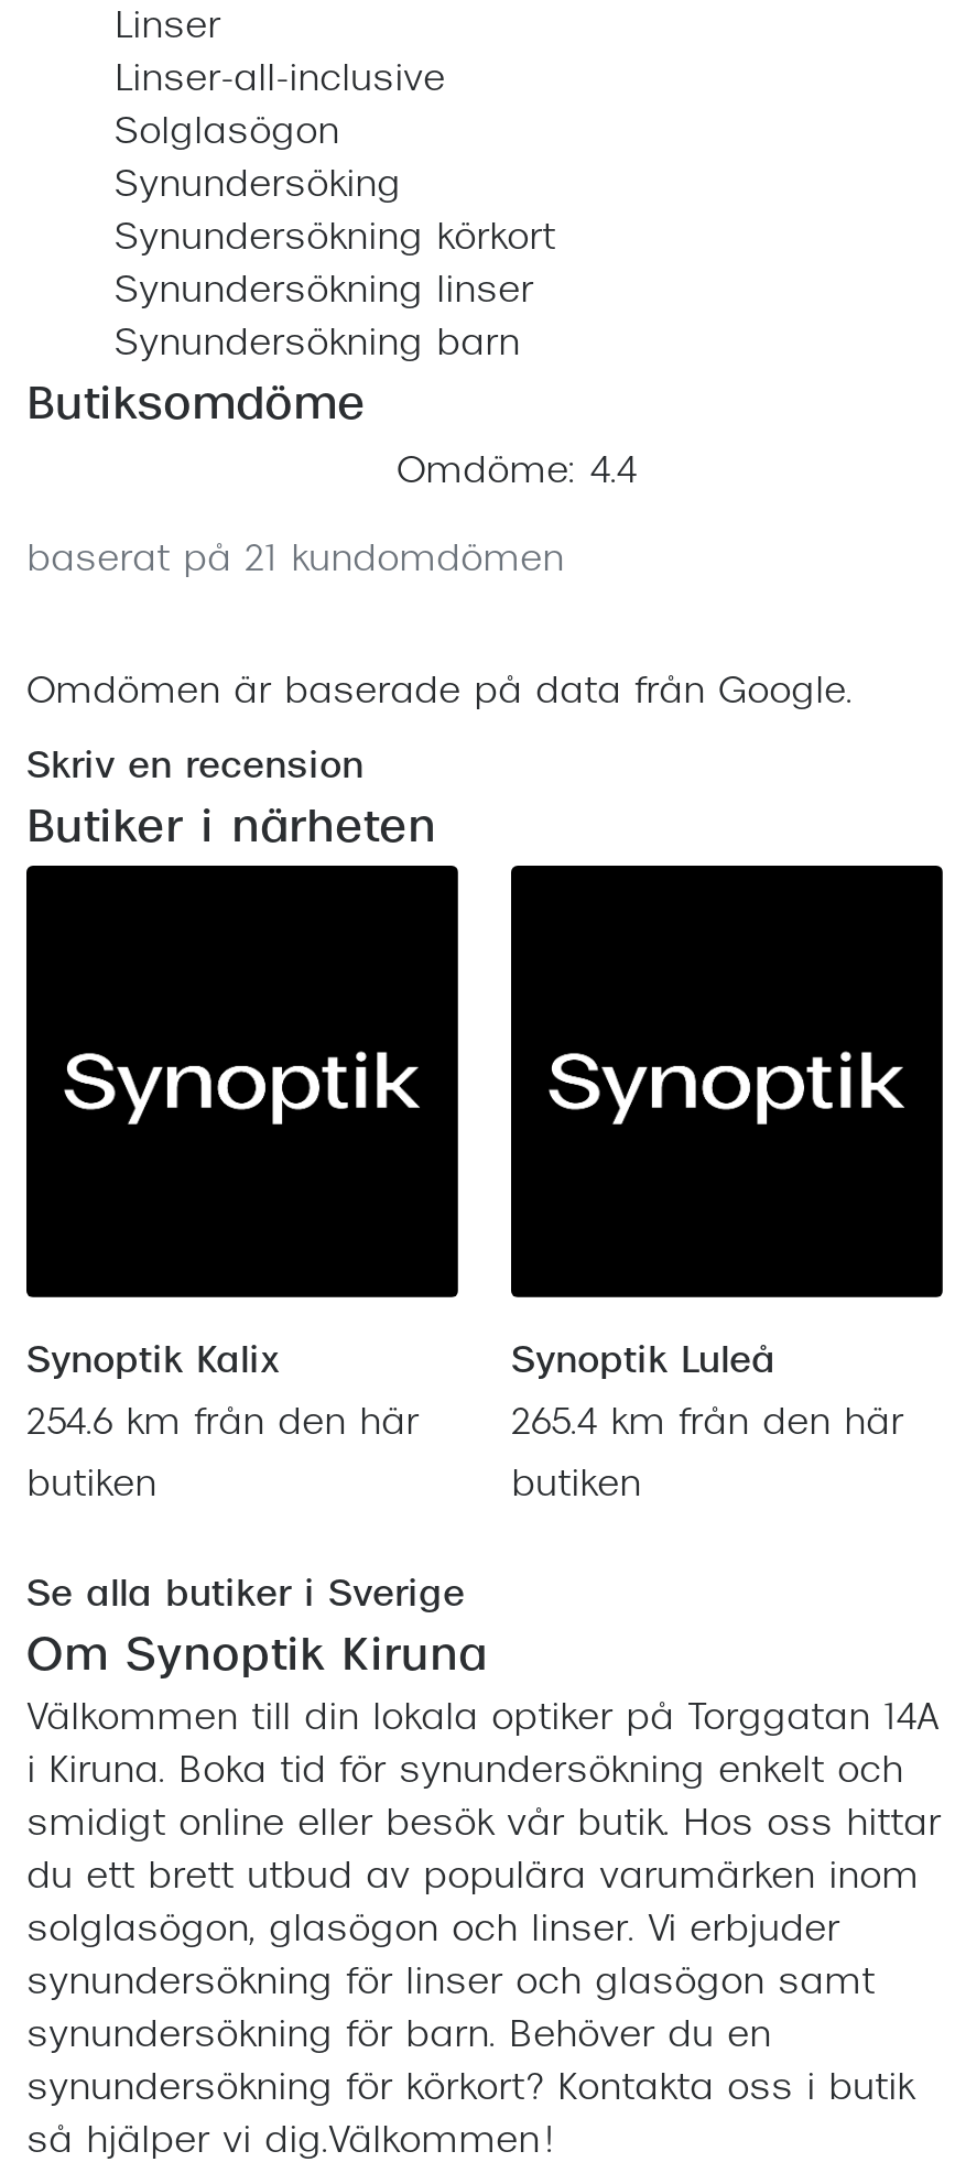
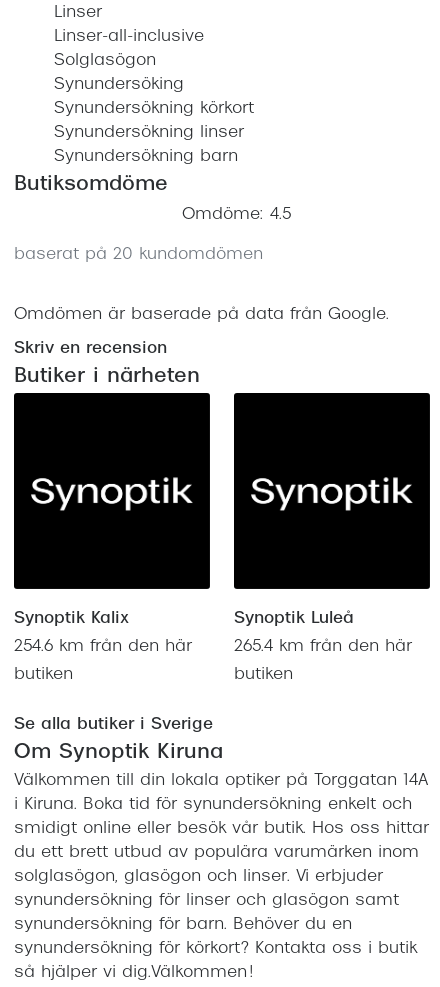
[397,457,637,492] Omdöme: 4.4 -> [182,207,291,223] Omdöme: 4.5
[26,545,564,580] baserat på 21 kundomdömen -> [14,247,263,263] baserat på 20 kundomdömen

